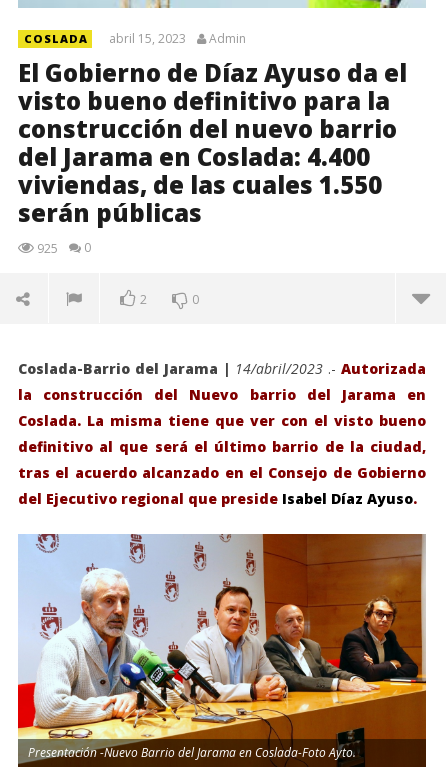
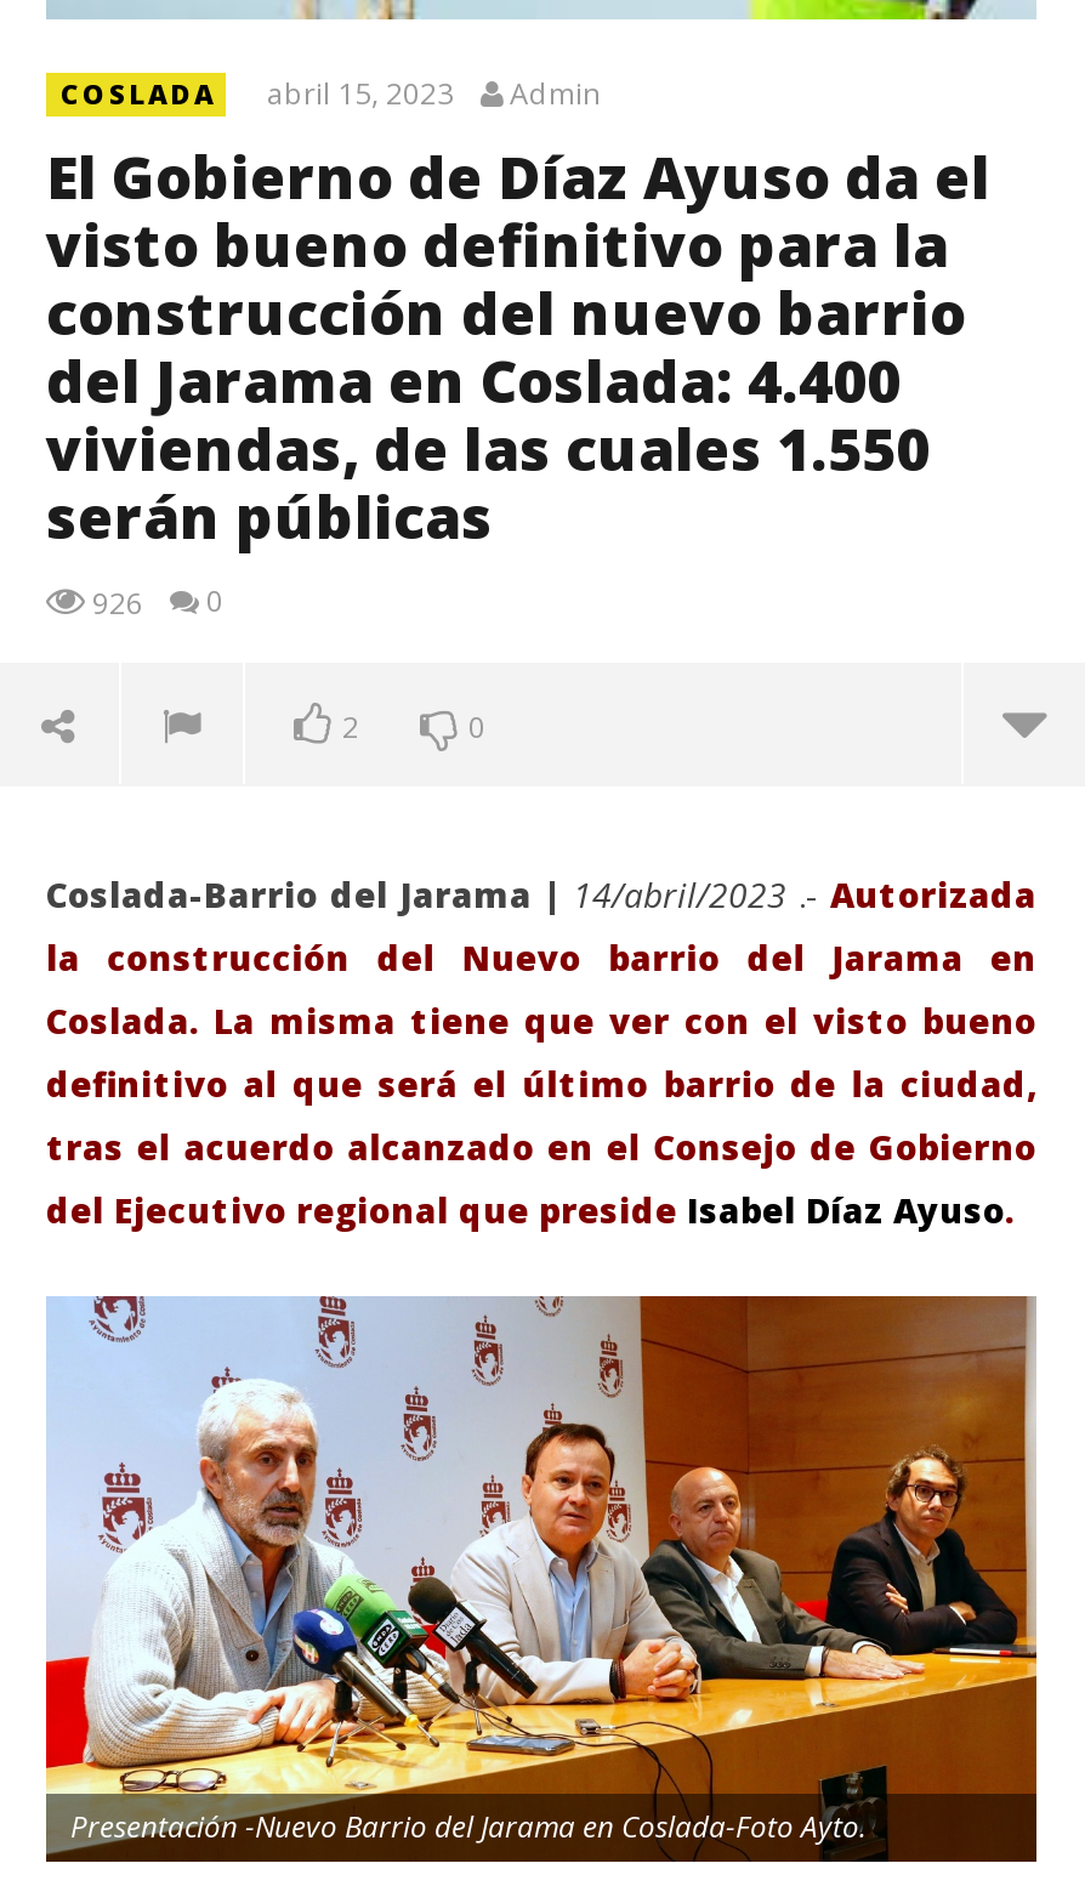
[37,238,91,256] 925 0 -> [92,579,223,623] 926 0

